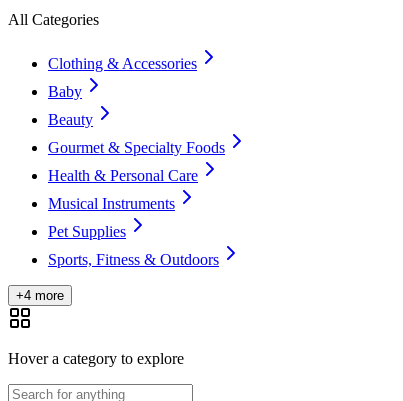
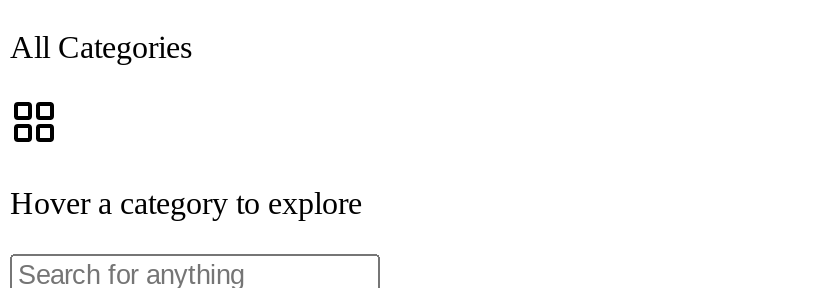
[16,55,225,303] Clothing & Accessories | Baby | Beauty | Gourmet & Specialty Foods | Health & Personal Care | Musical Instruments | Pet Supplies | Sports, Fitness & Outdoors | +4 more -> none

